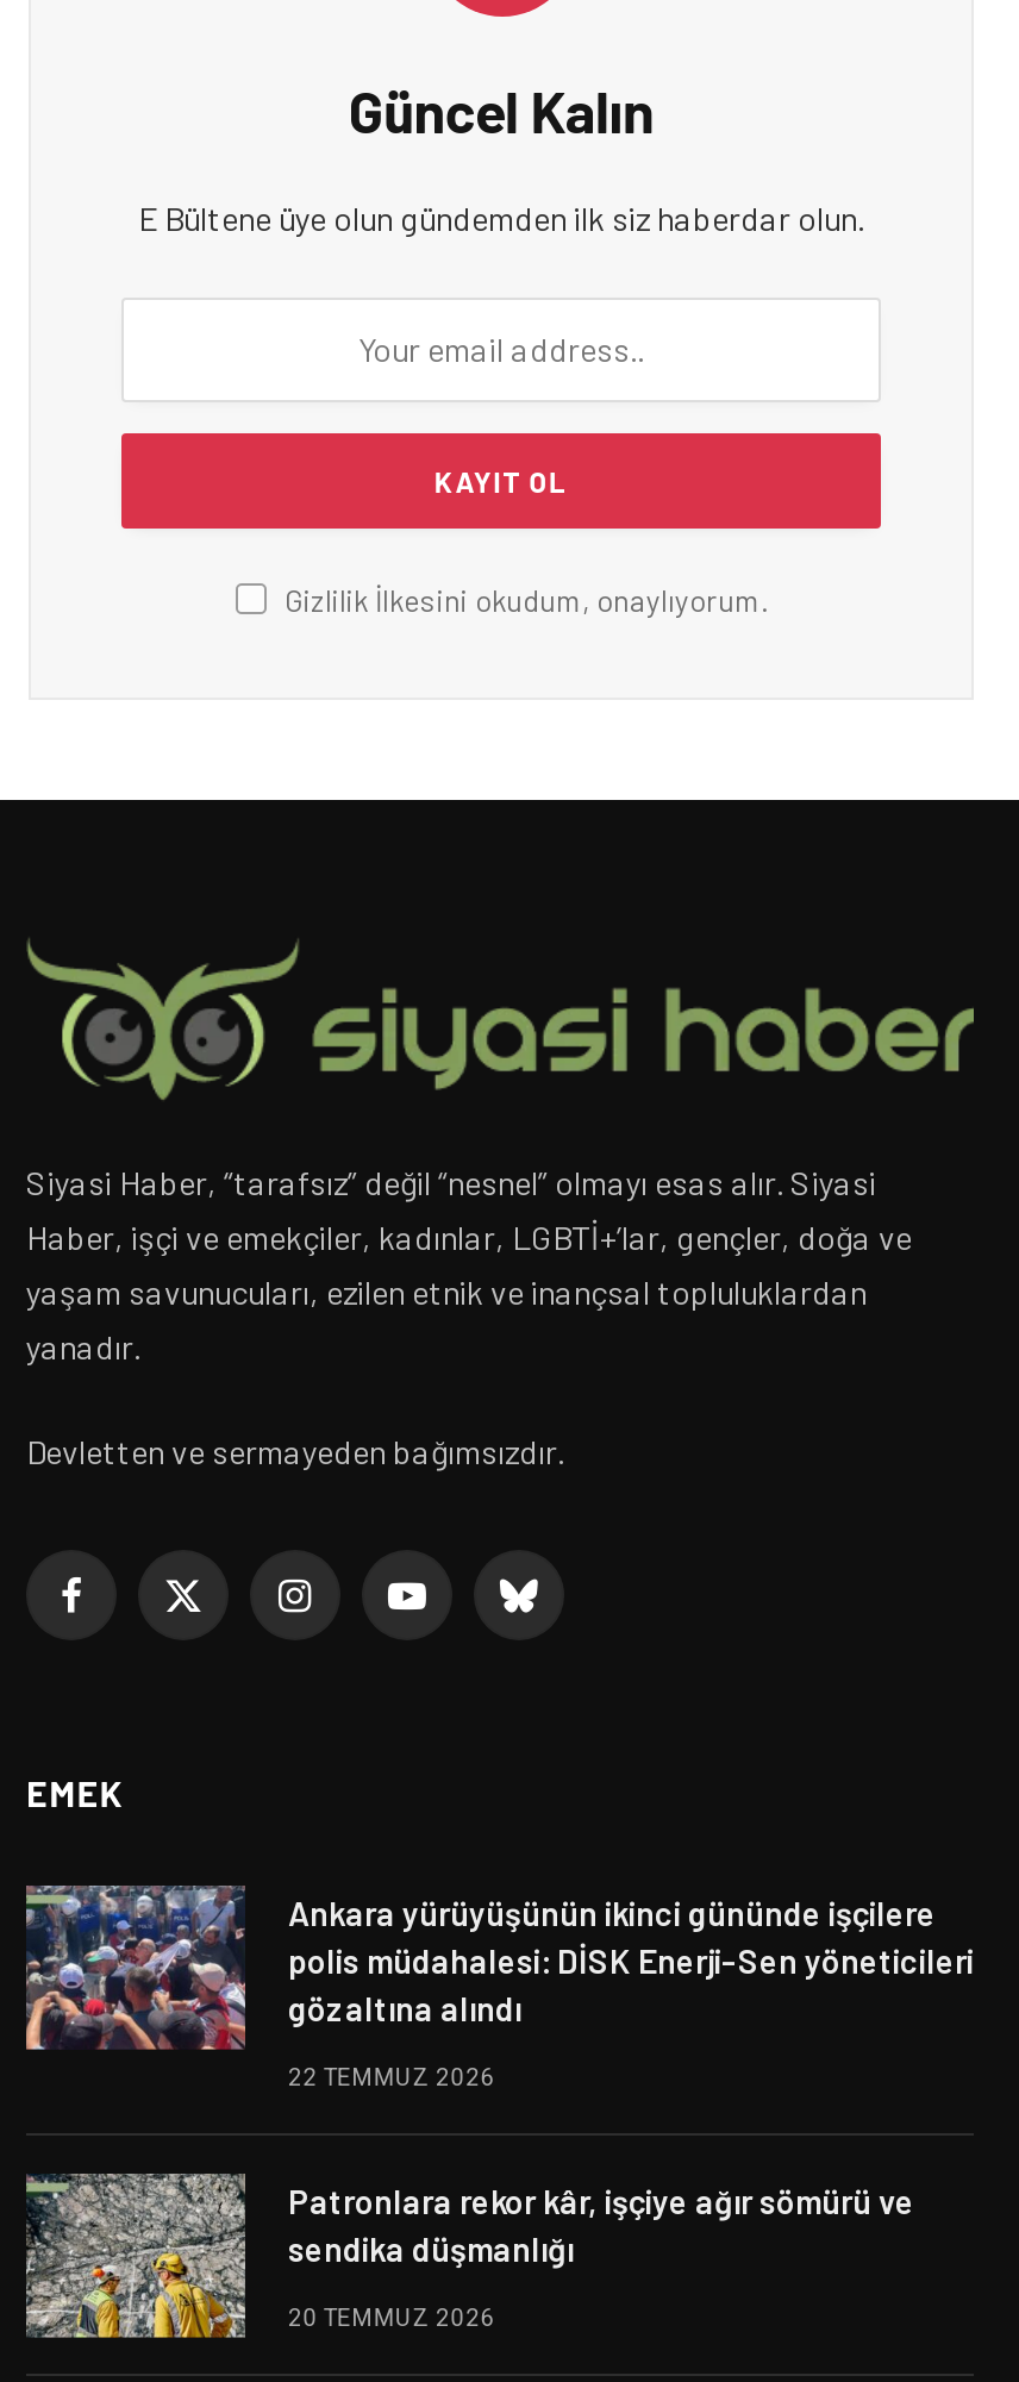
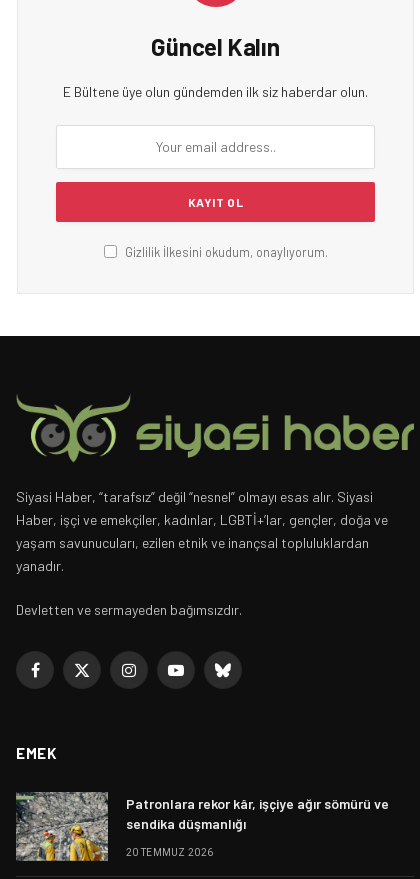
[24,1886,974,2089] [image] | Ankara yürüyüşünün ikinci gününde işçilere | polis müdahalesi: DİSK Enerji-Sen yöneticileri | gözaltına alındı | 22 TEMMUZ 2026 -> none

